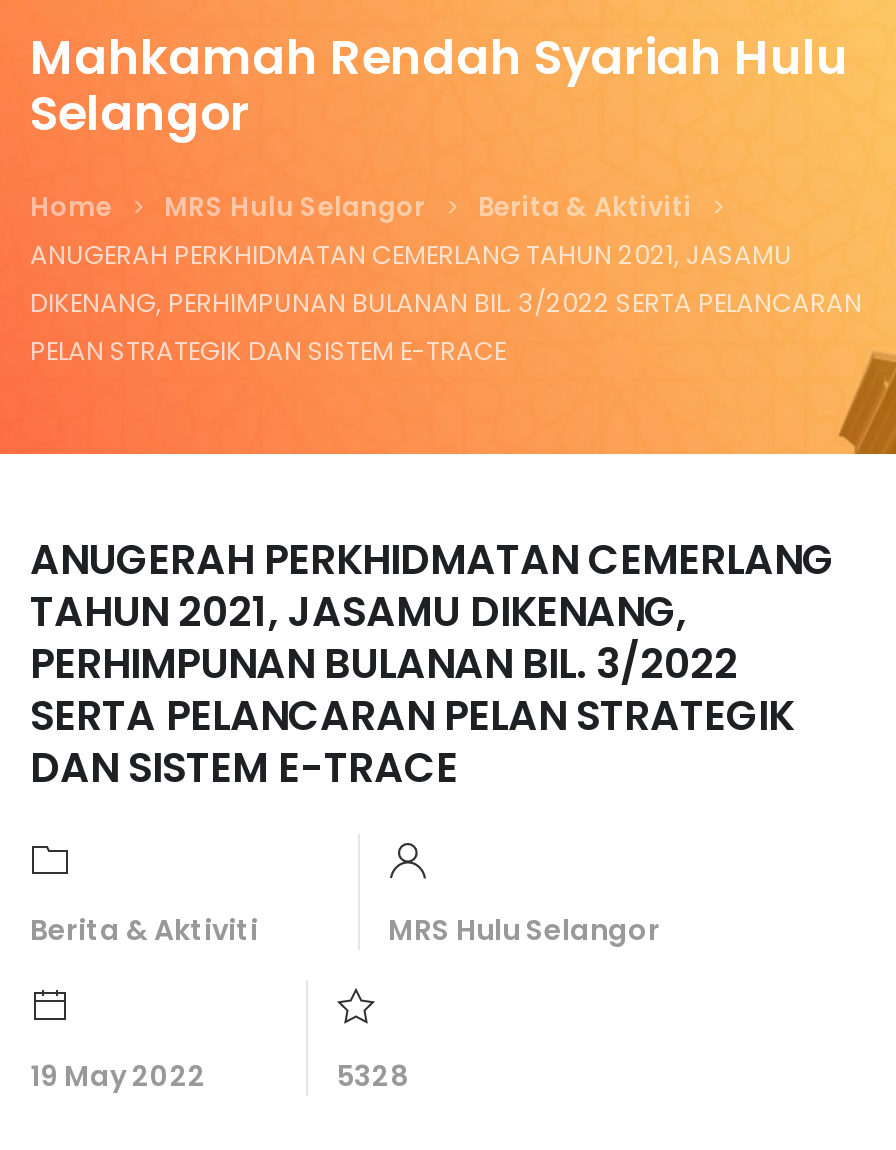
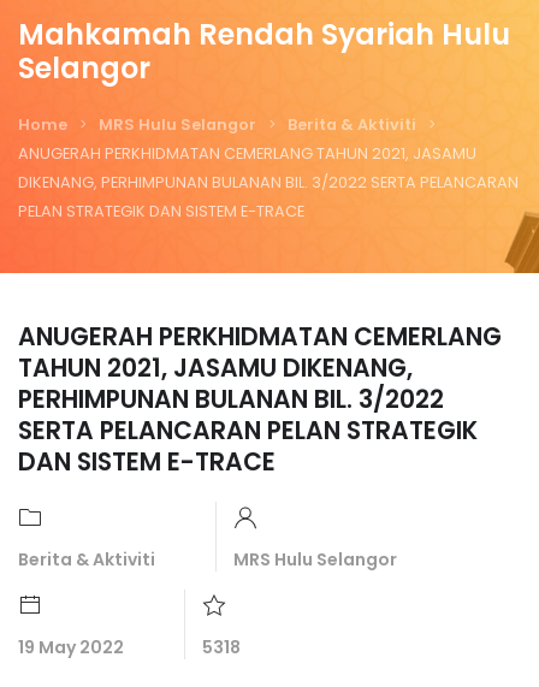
[336,1056,408,1096] 5328 -> [202,635,241,659] 5318

